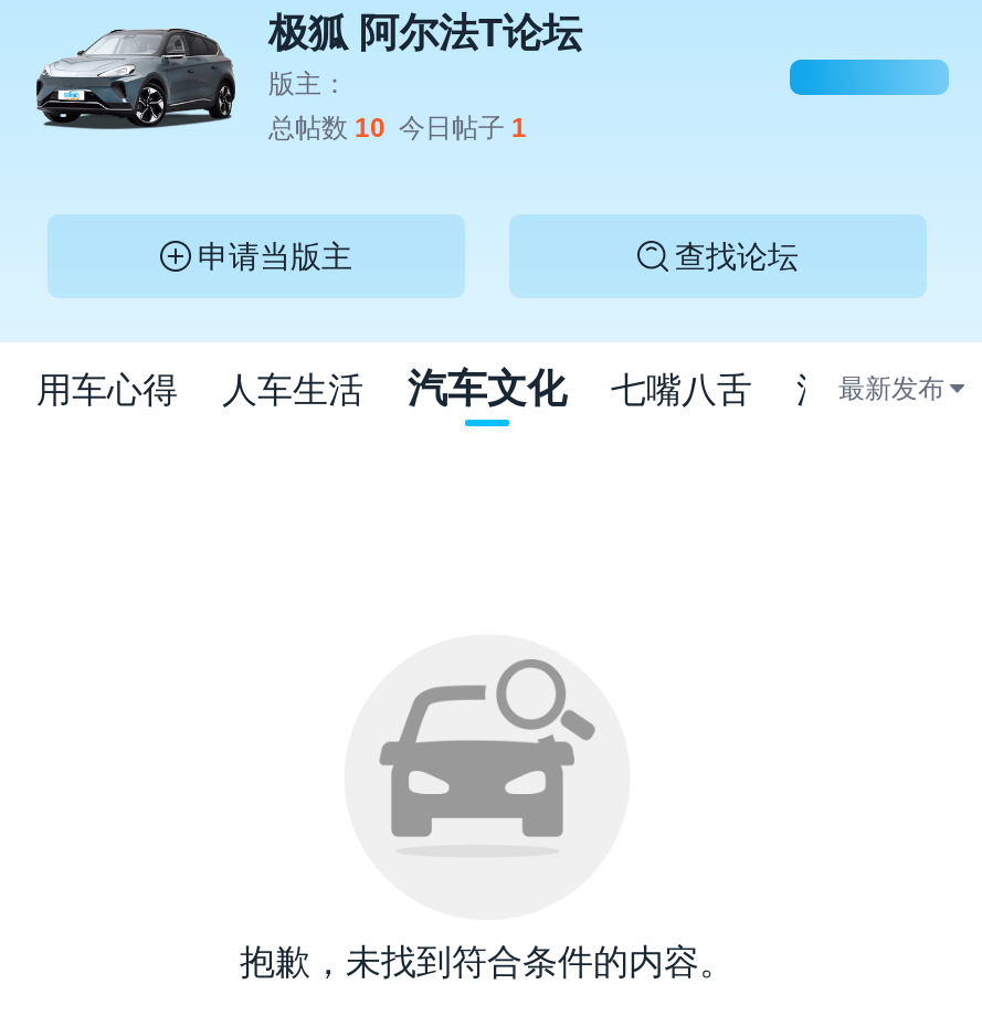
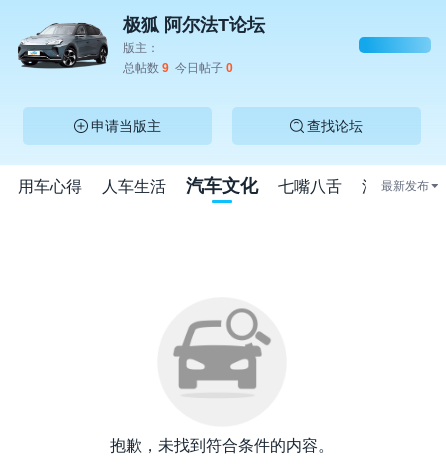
[268,114,527,145] 总帖数 10 今日帖子 1 -> [123,61,233,75] 总帖数 9 今日帖子 0

